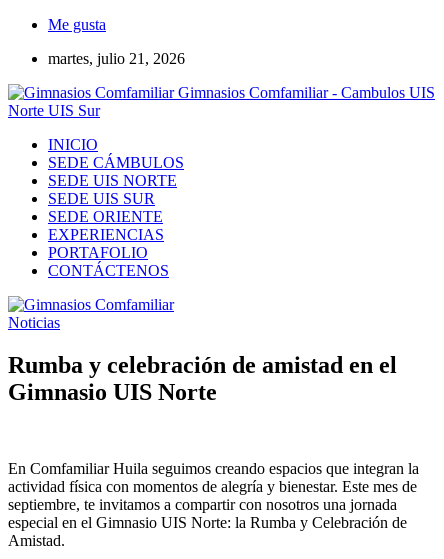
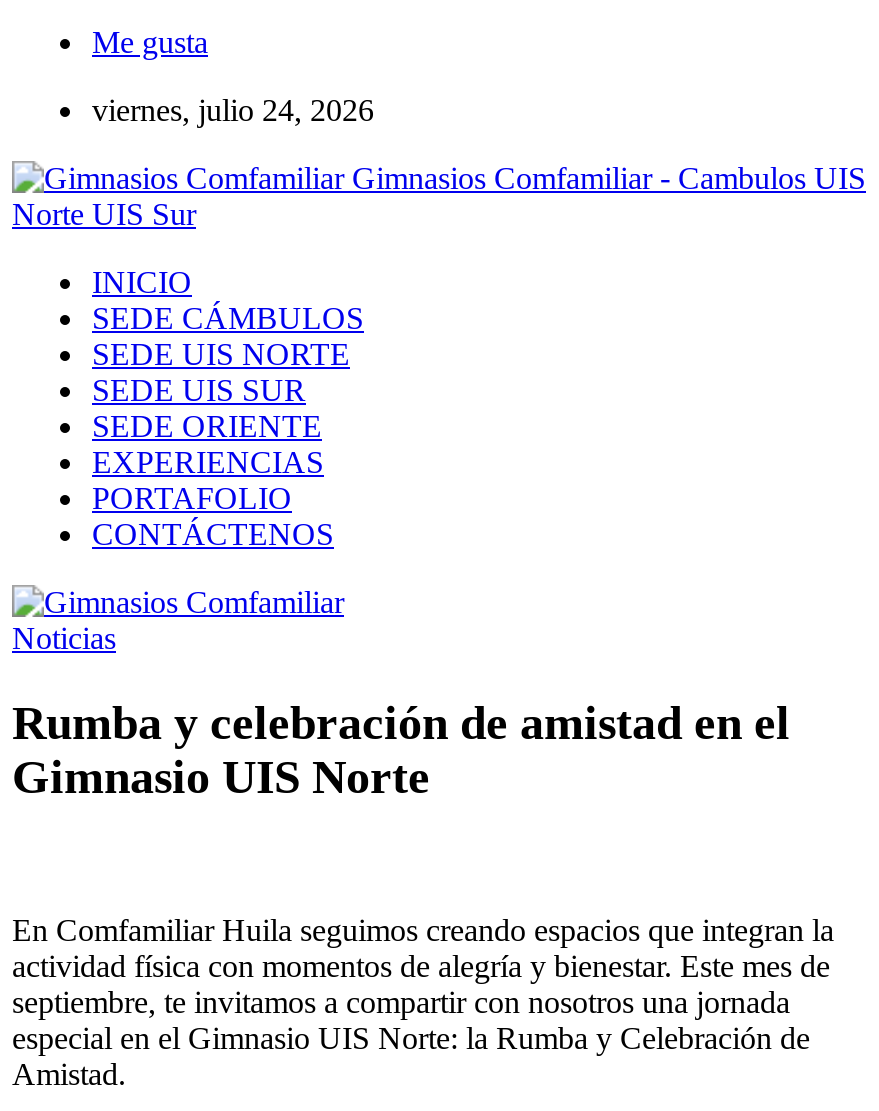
[48,50,185,67] martes, julio 21, 2026 -> [92,93,374,127] viernes, julio 24, 2026

